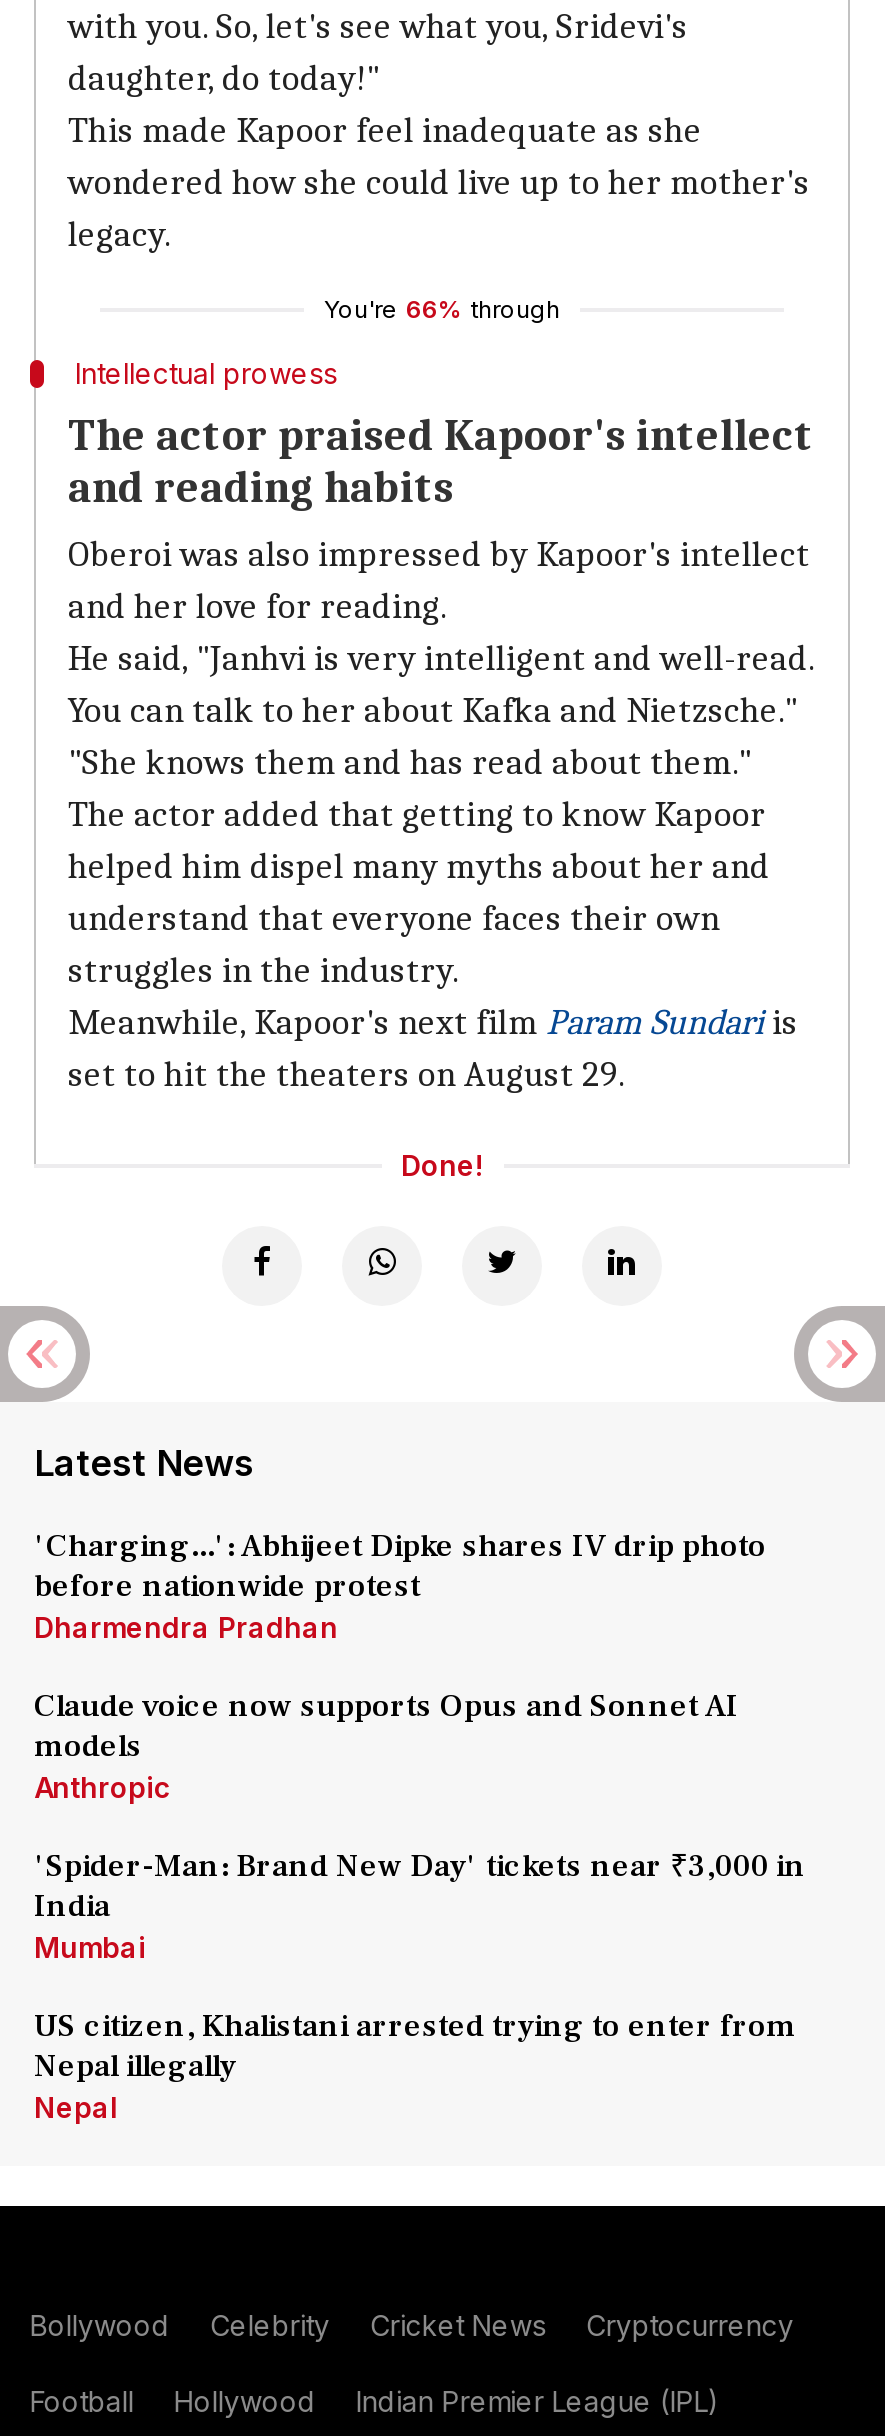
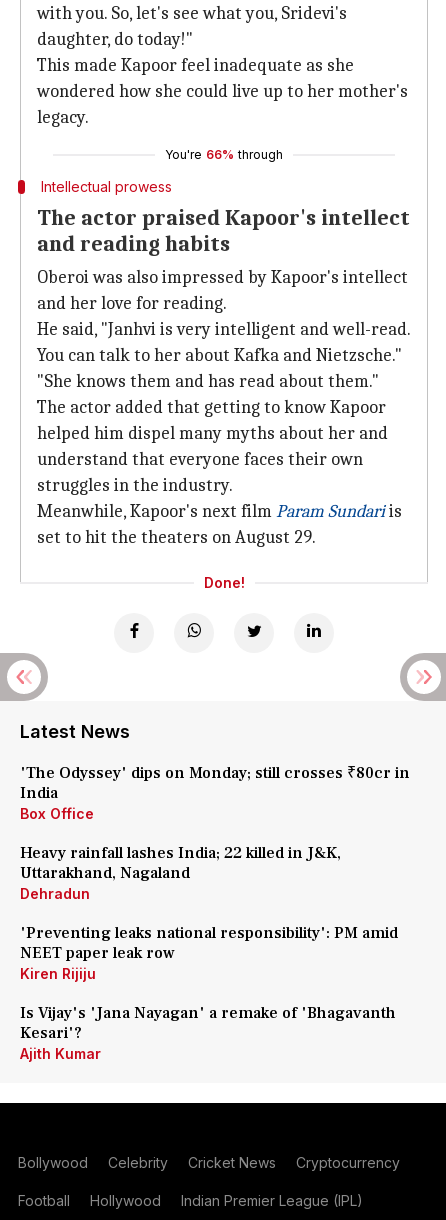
[34,1526,806,1886] 'Charging...': Abhijeet Dipke shares IV drip photo | before nationwide protest | Dharmendra Pradhan | Claude voice now supports Opus and Sonnet AI | models | Anthropic | 'Spider-Man: Brand New Day' tickets near ₹3,000 in -> [20,763,410,783] 'The Odyssey' dips on Monday; still crosses ₹80cr in
moved [34,1886,110,1926] -> [20,783,58,803]: India
[34,1930,796,2124] Mumbai | US citizen, Khalistani arrested trying to enter from | Nepal illegally | Nepal -> [20,805,398,1062] Box Office | Heavy rainfall lashes India; 22 killed in J&K, | Uttarakhand, Nagaland | Dehradun | 'Preventing leaks national responsibility': PM amid | NEET paper leak row | Kiren Rijiju | Is Vijay's 'Jana Nayagan' a remake of 'Bhagavanth | Kesari'? | Ajith Kumar

